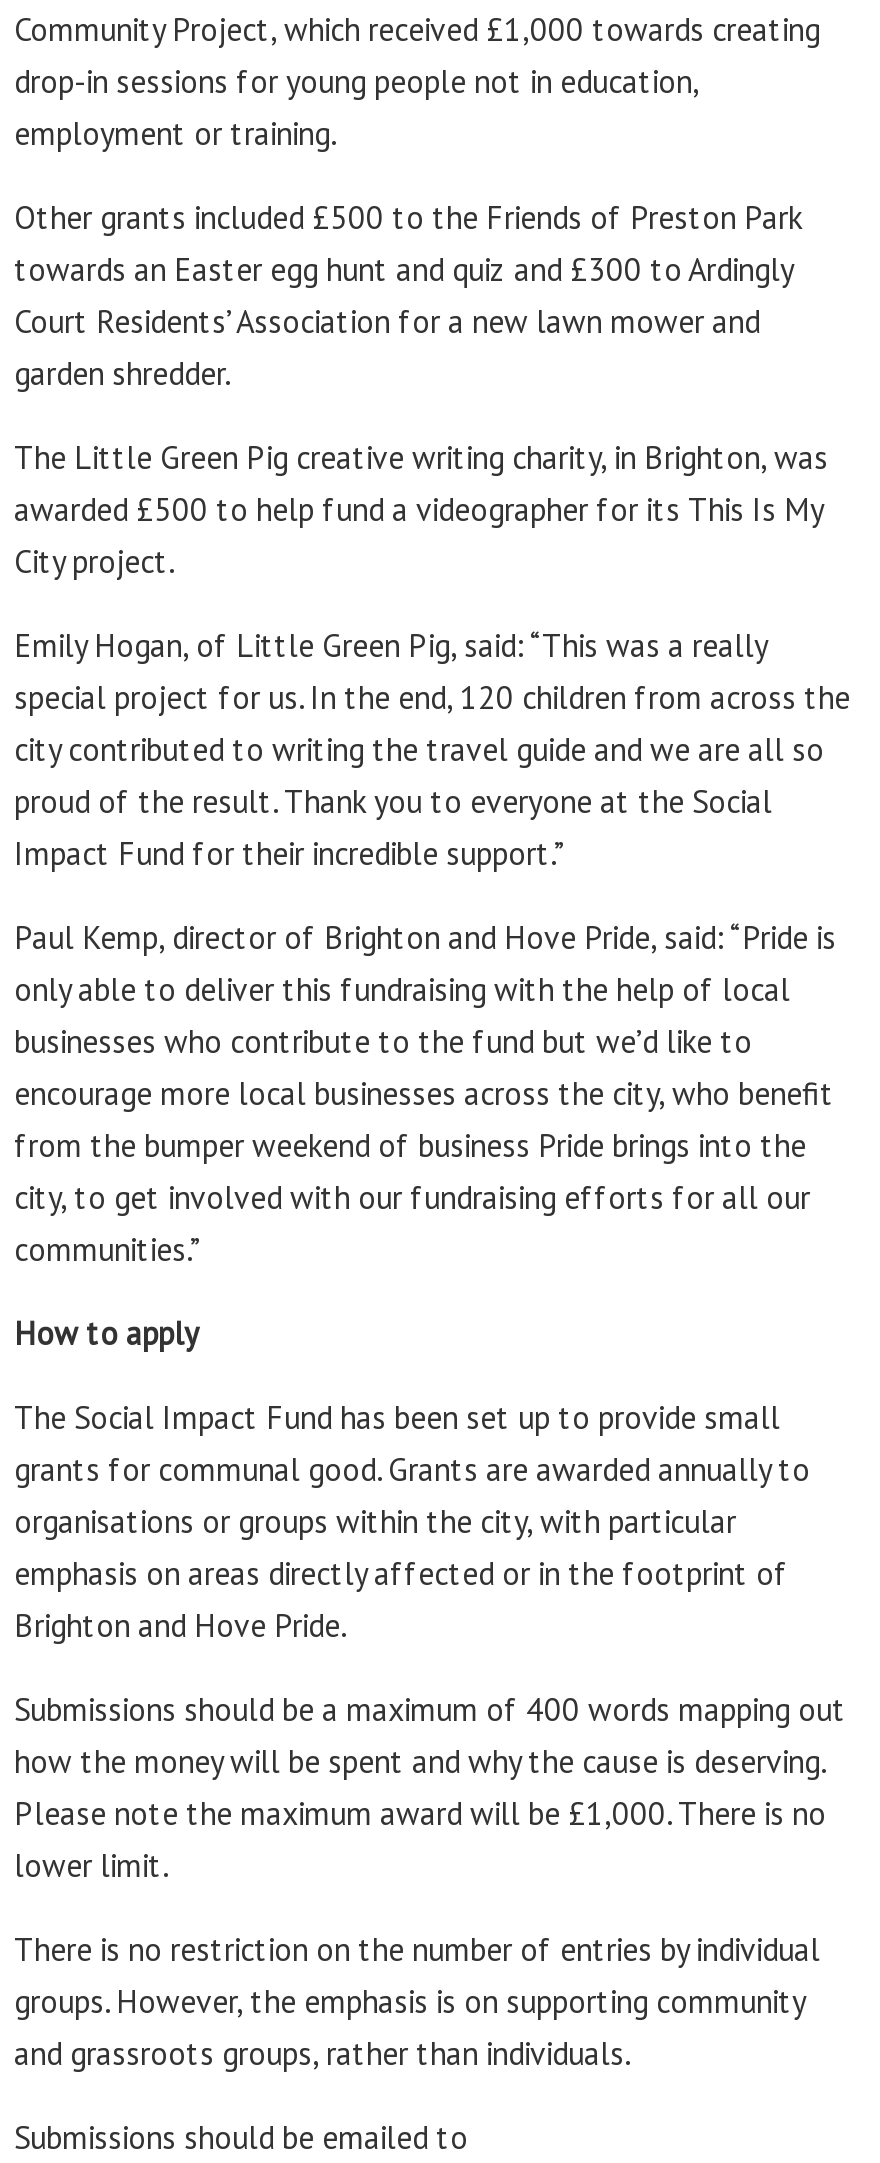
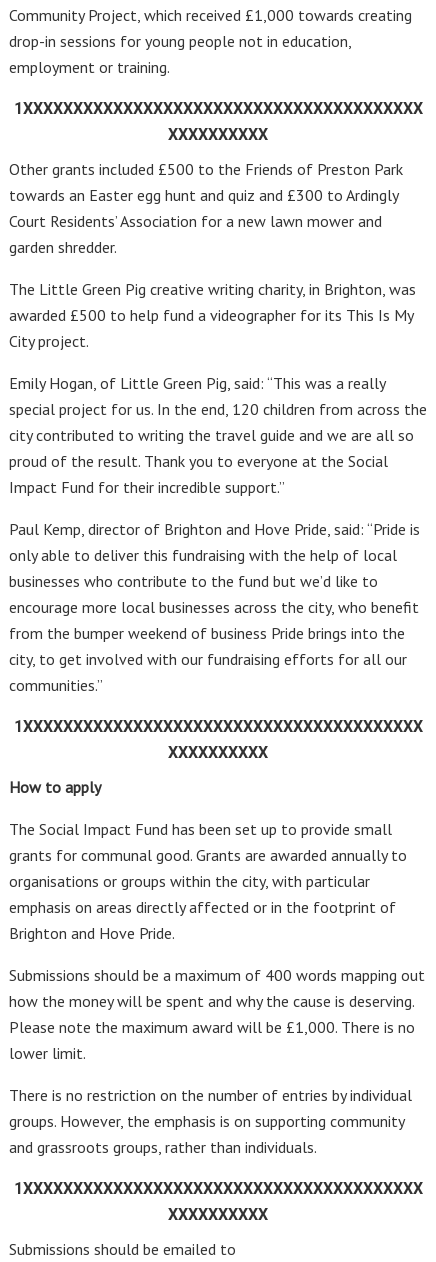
none -> [13,99,422,144] 1XXXXXXXXXXXXXXXXXXXXXXXXXXXXXXXXXXXXXXXX | XXXXXXXXXX
none -> [13,717,422,762] 1XXXXXXXXXXXXXXXXXXXXXXXXXXXXXXXXXXXXXXXX | XXXXXXXXXX
none -> [13,1179,422,1224] 1XXXXXXXXXXXXXXXXXXXXXXXXXXXXXXXXXXXXXXXX | XXXXXXXXXX

